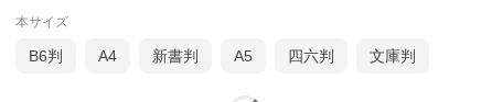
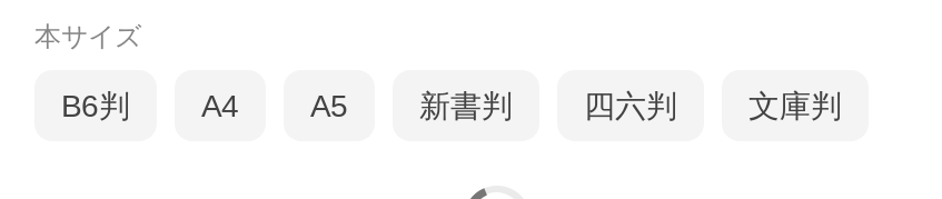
[234,47,253,65] A5 -> none
none -> [310,88,348,123] A5

